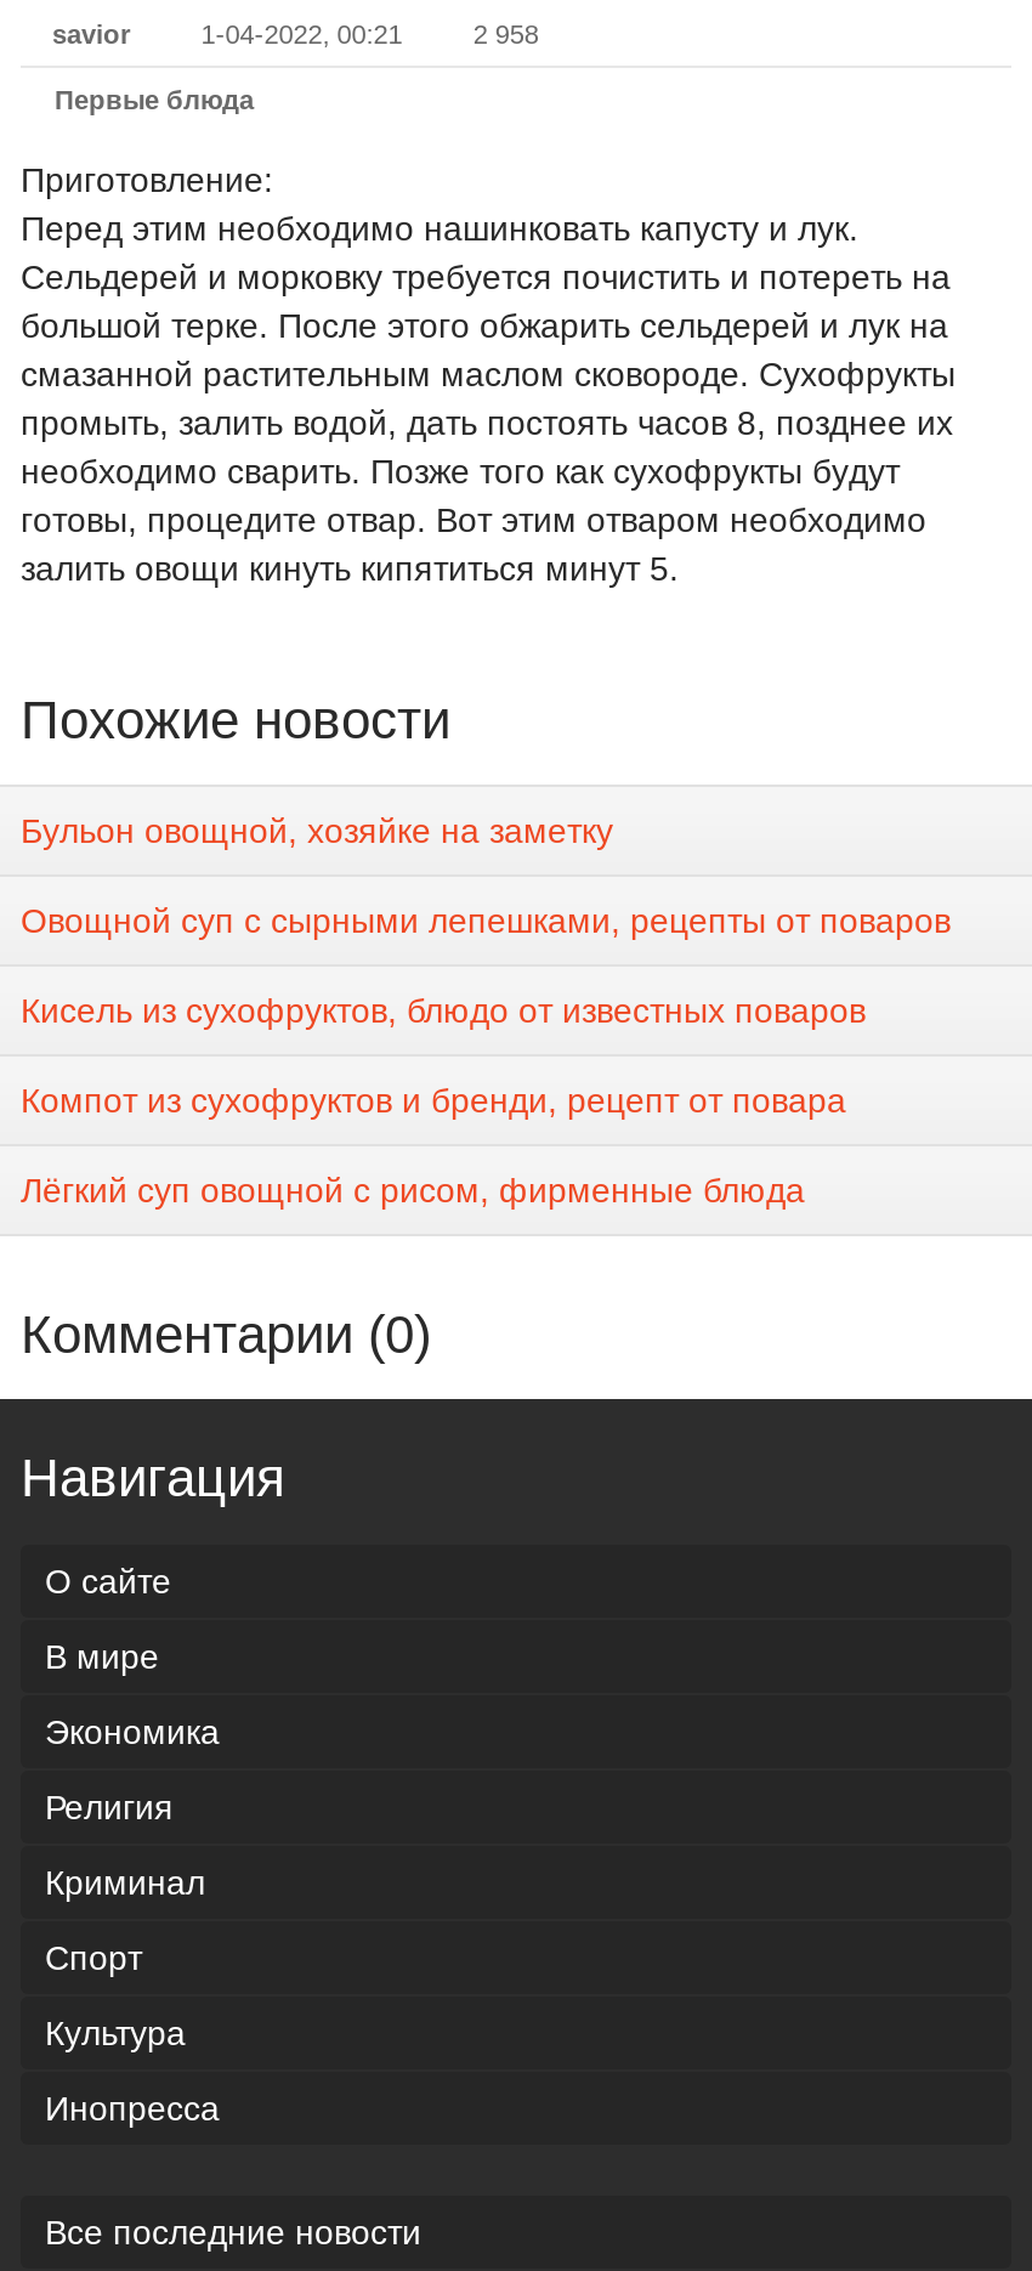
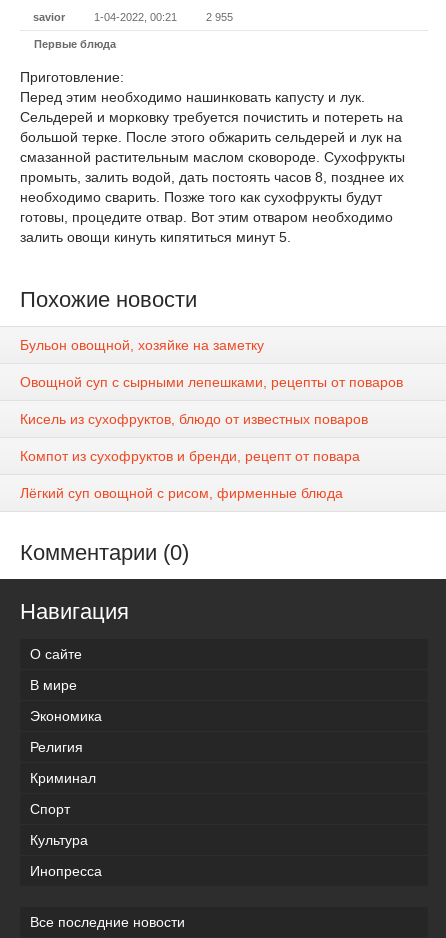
[473,19,539,49] 2 958 -> [206,11,233,23] 2 955

